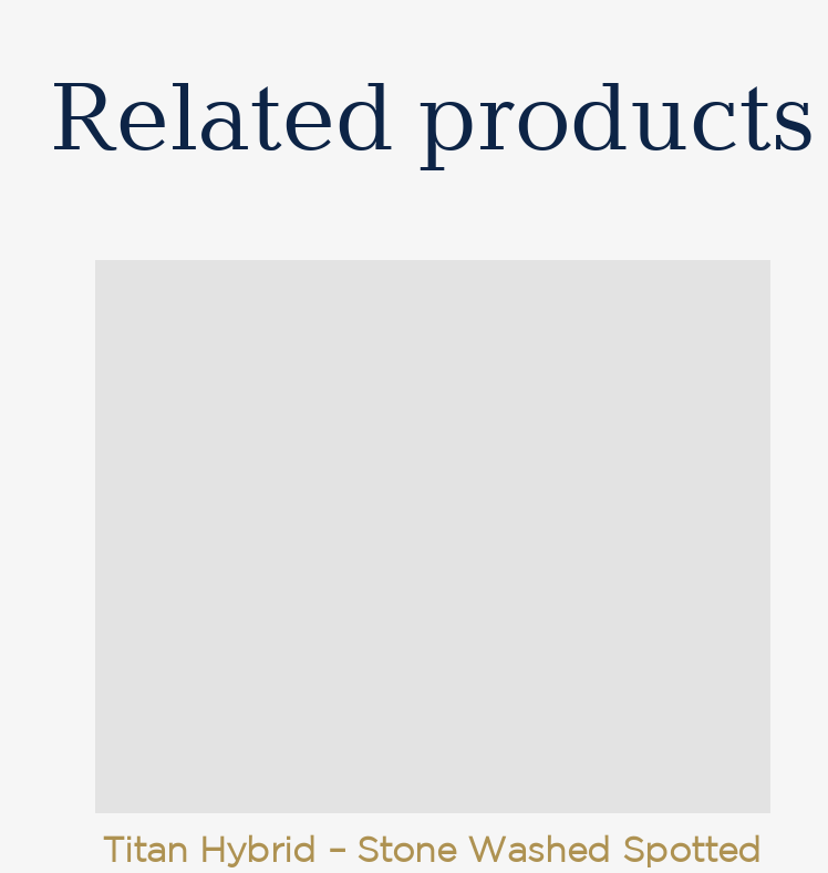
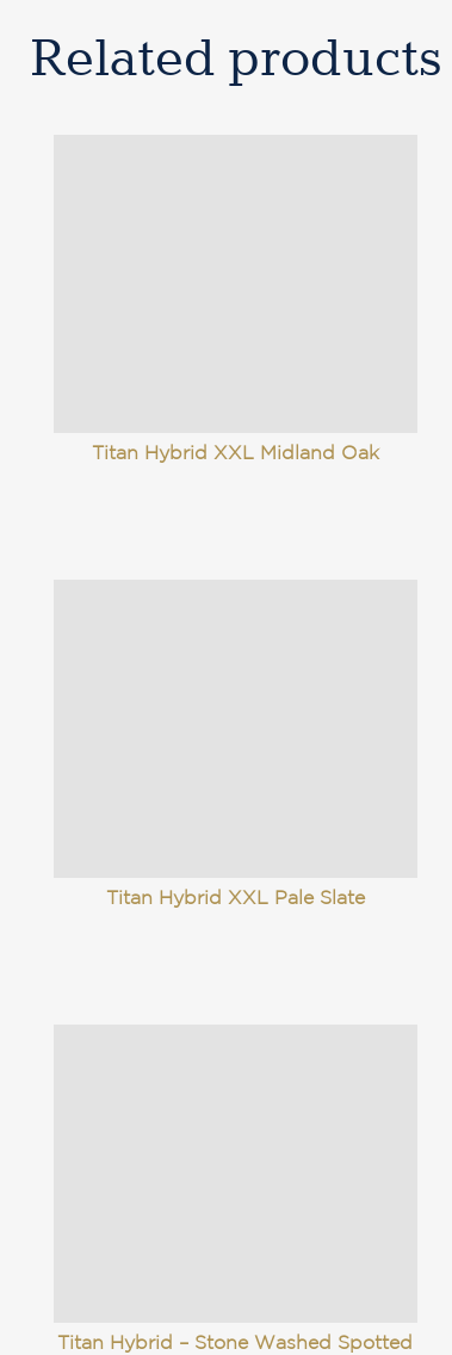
none -> [91,445,379,463] Titan Hybrid XXL Midland Oak
none -> [106,890,364,908] Titan Hybrid XXL Pale Slate

